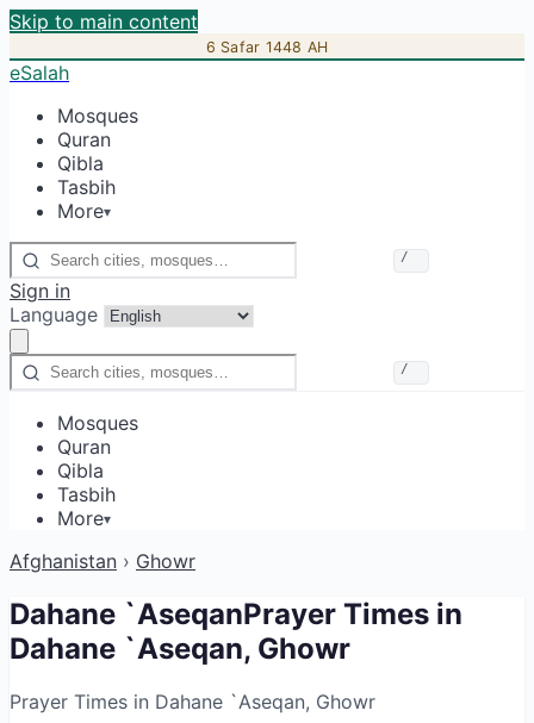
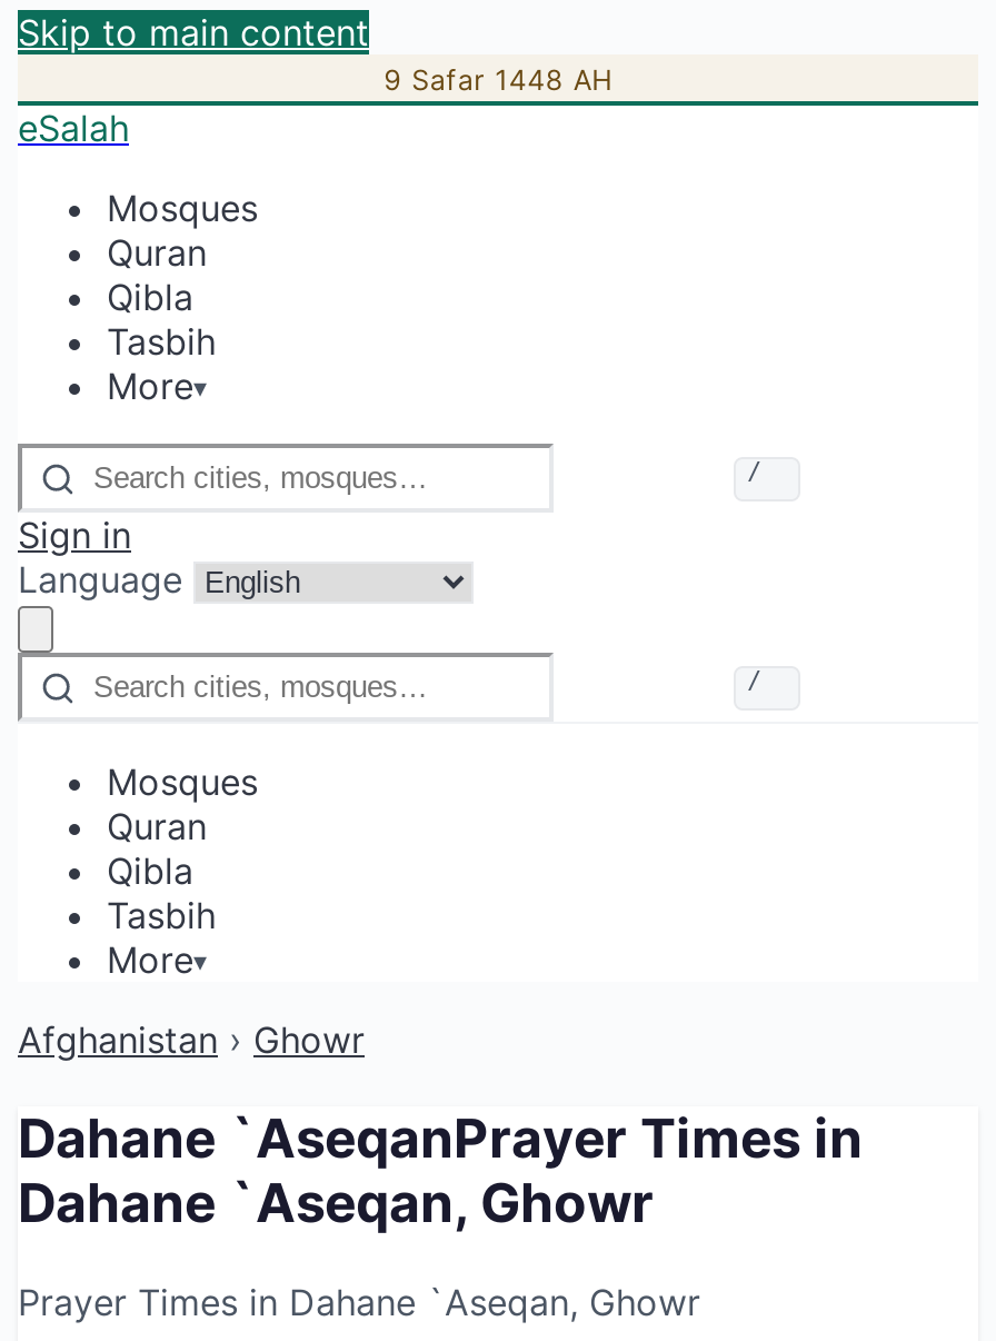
[206,38,328,56] 6 Safar 1448 AH -> [384,63,612,97] 9 Safar 1448 AH

